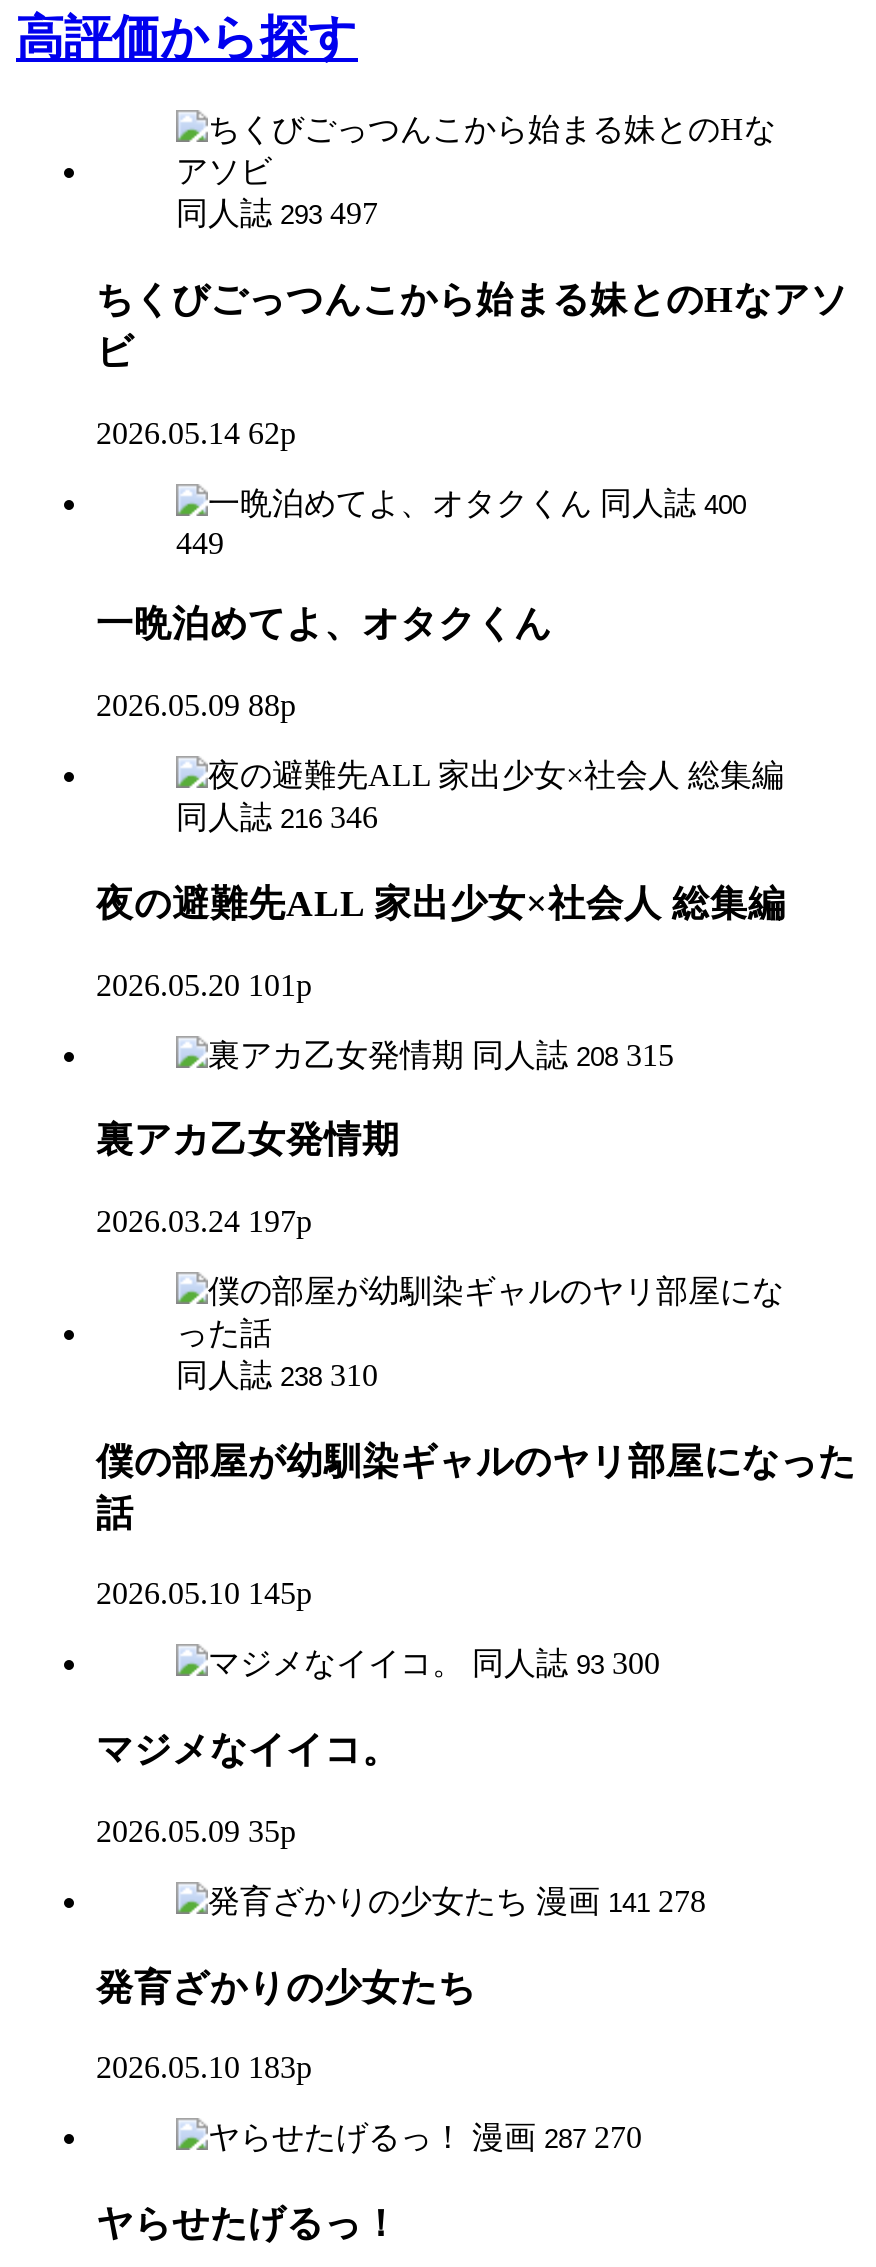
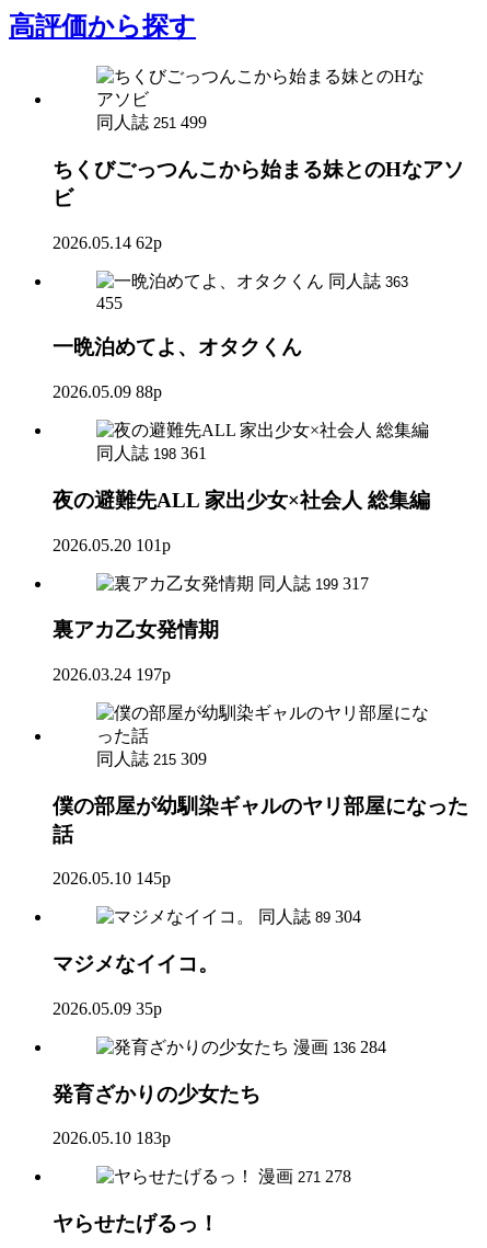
[176,196,378,230] 同人誌 293 497 -> [96,113,207,132] 同人誌 251 499
[600,485,746,519] 同人誌 400 -> [328,271,408,290] 同人誌 363
[176,525,224,559] 449 -> [96,293,123,312] 455
[176,800,378,834] 同人誌 216 346 -> [96,444,207,462] 同人誌 198 361
[472,1037,674,1071] 同人誌 208 315 -> [258,574,369,592] 同人誌 199 317
[176,1358,378,1392] 同人誌 238 310 -> [96,749,207,768] 同人誌 215 309
[472,1647,660,1681] 同人誌 93 300 -> [258,908,361,926] 同人誌 89 304
[536,1884,706,1918] 漫画 141 278 -> [293,1037,386,1056] 漫画 136 284
[472,2120,642,2154] 漫画 287 270 -> [258,1167,351,1186] 漫画 271 278

